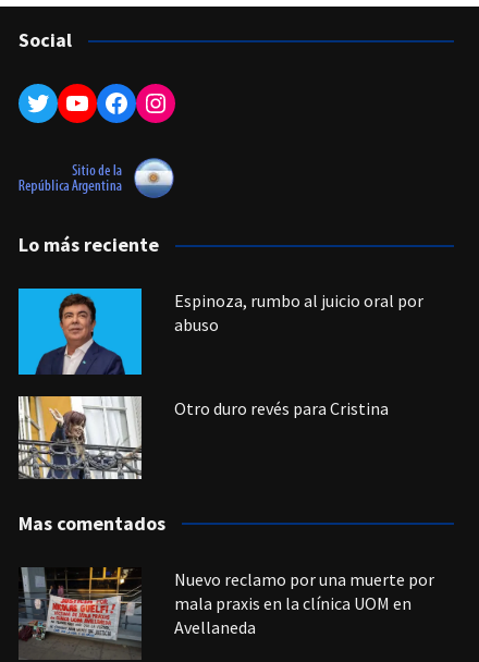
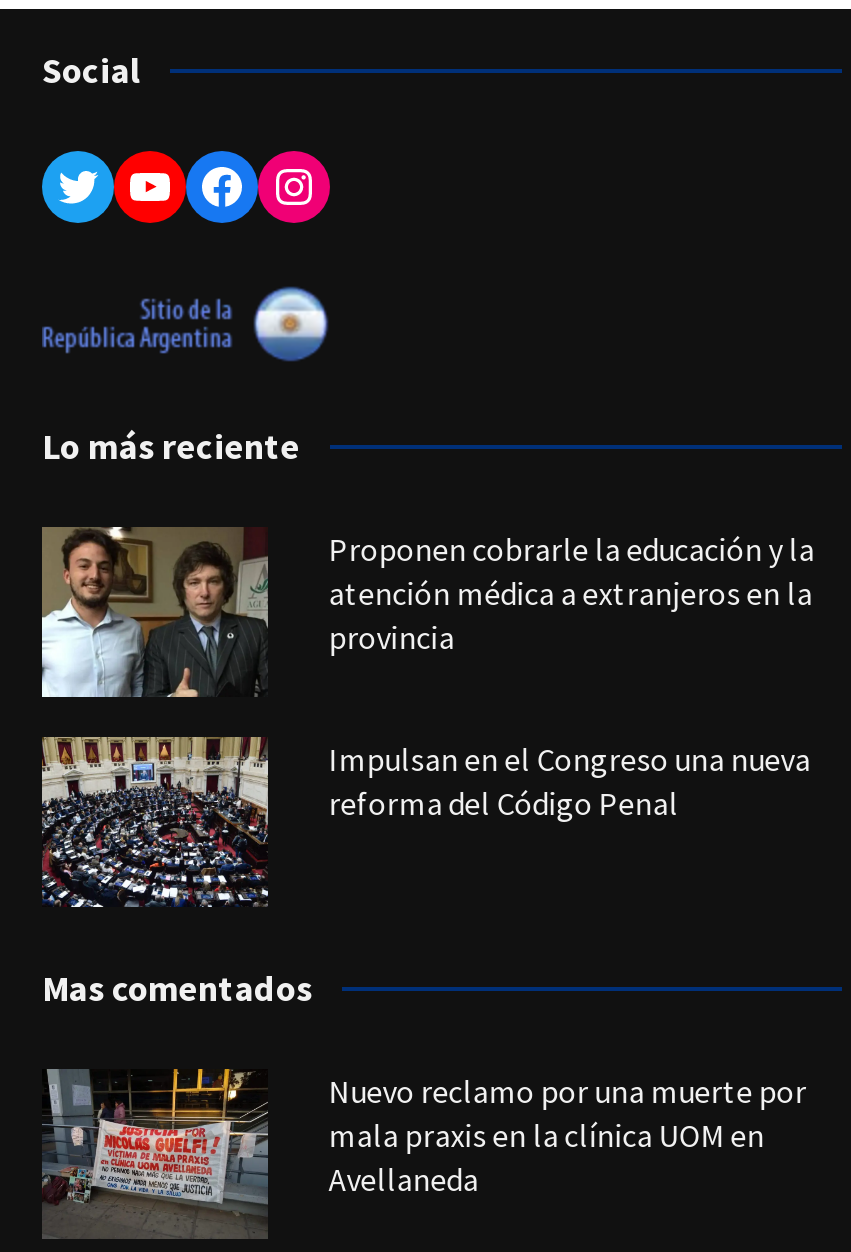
[17,287,424,376] [image] | Espinoza, rumbo al juicio oral por | abuso -> [40,524,815,700] [image] | Proponen cobrarle la educación y la | atención médica a extranjeros en la | provincia
[17,395,389,479] [image] | Otro duro revés para Cristina -> [42,736,811,906] [image] | Impulsan en el Congreso una nueva | reforma del Código Penal

